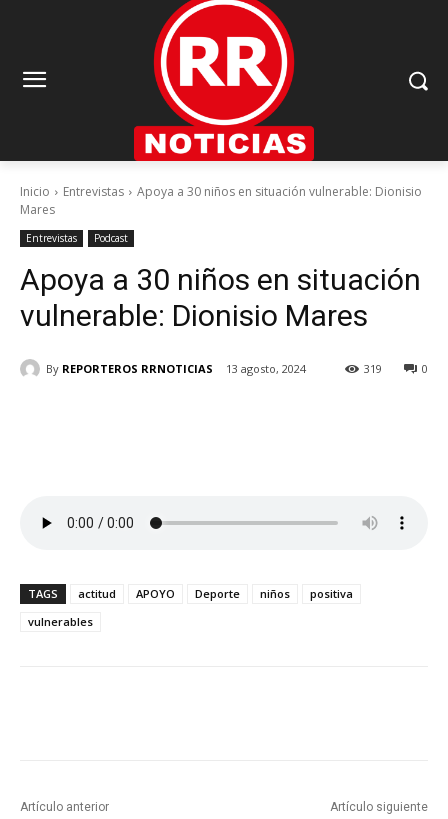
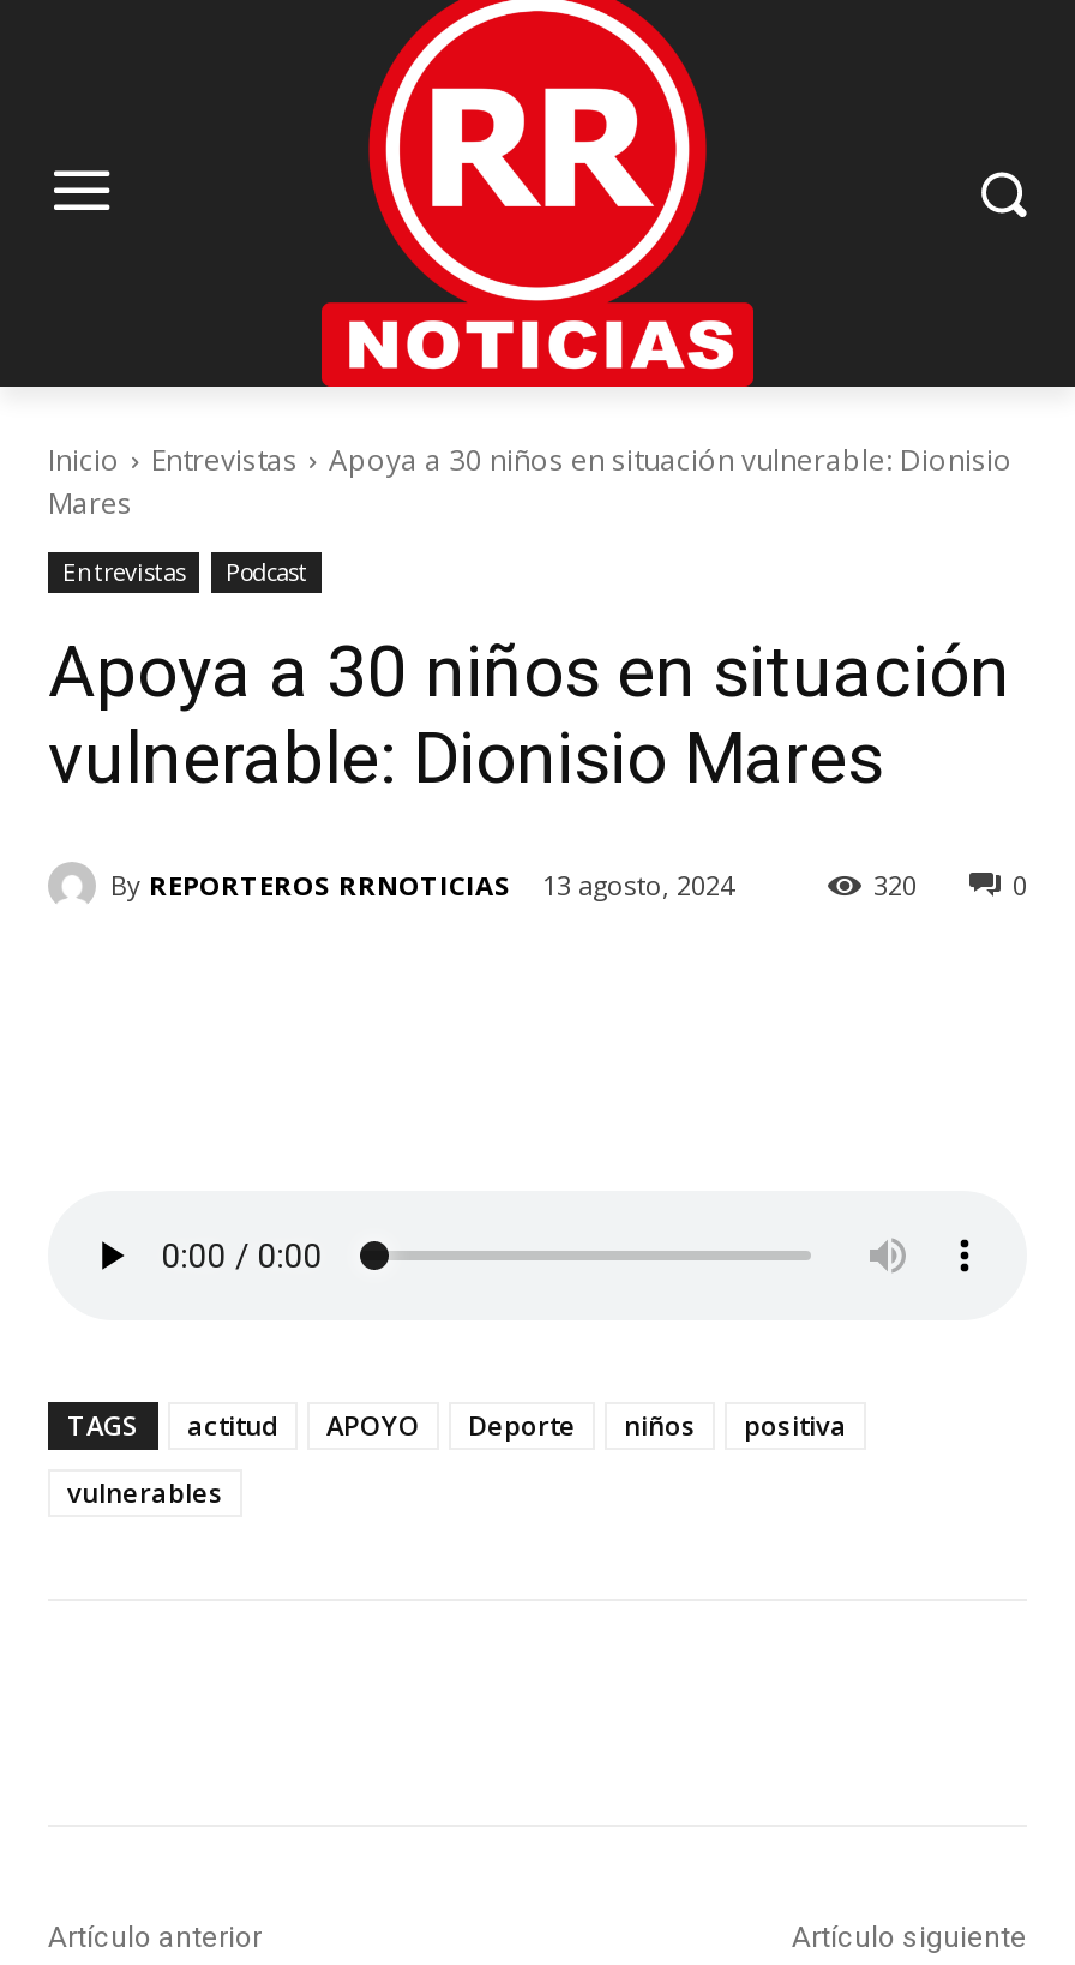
[364,361,382,376] 319 -> [873,867,917,903] 320

